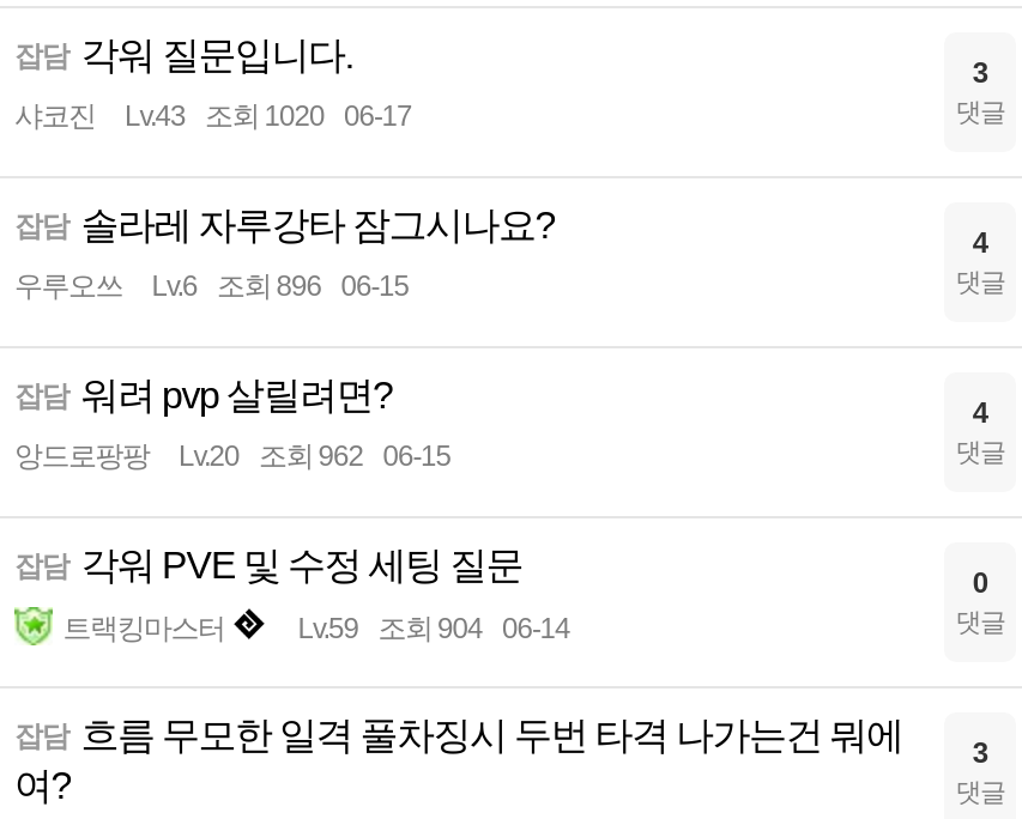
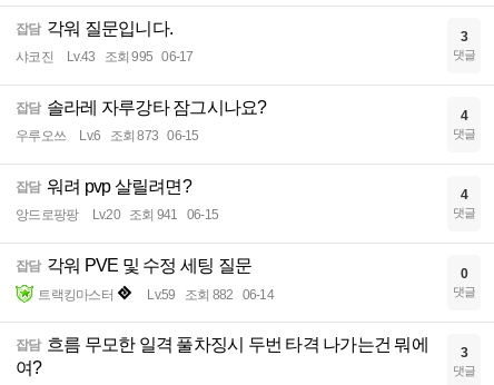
[14,99,412,133] 샤코진 Lv.43 조회 1020 06-17 -> [16,49,193,65] 샤코진 Lv.43 조회 995 06-17
[14,269,409,303] 우루오쓰 Lv.6 조회 896 06-15 -> [16,128,199,144] 우루오쓰 Lv.6 조회 873 06-15
[14,439,450,473] 앙드로팡팡 Lv.20 조회 962 06-15 -> [16,207,218,223] 앙드로팡팡 Lv.20 조회 941 06-15
[298,612,570,645] Lv.59 조회 904 06-14 -> [147,287,273,303] Lv.59 조회 882 06-14

